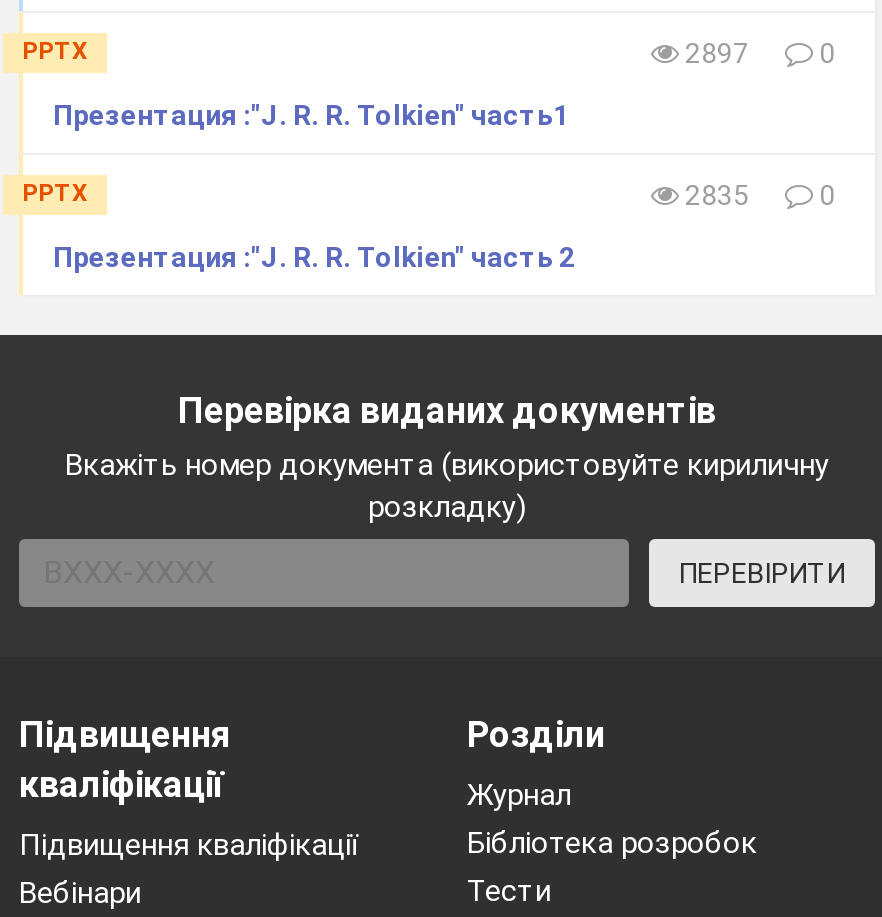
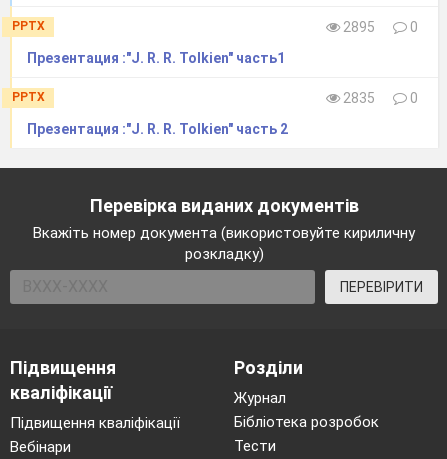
[679,38,749,70] 2897 -> [340,19,375,35] 2895

